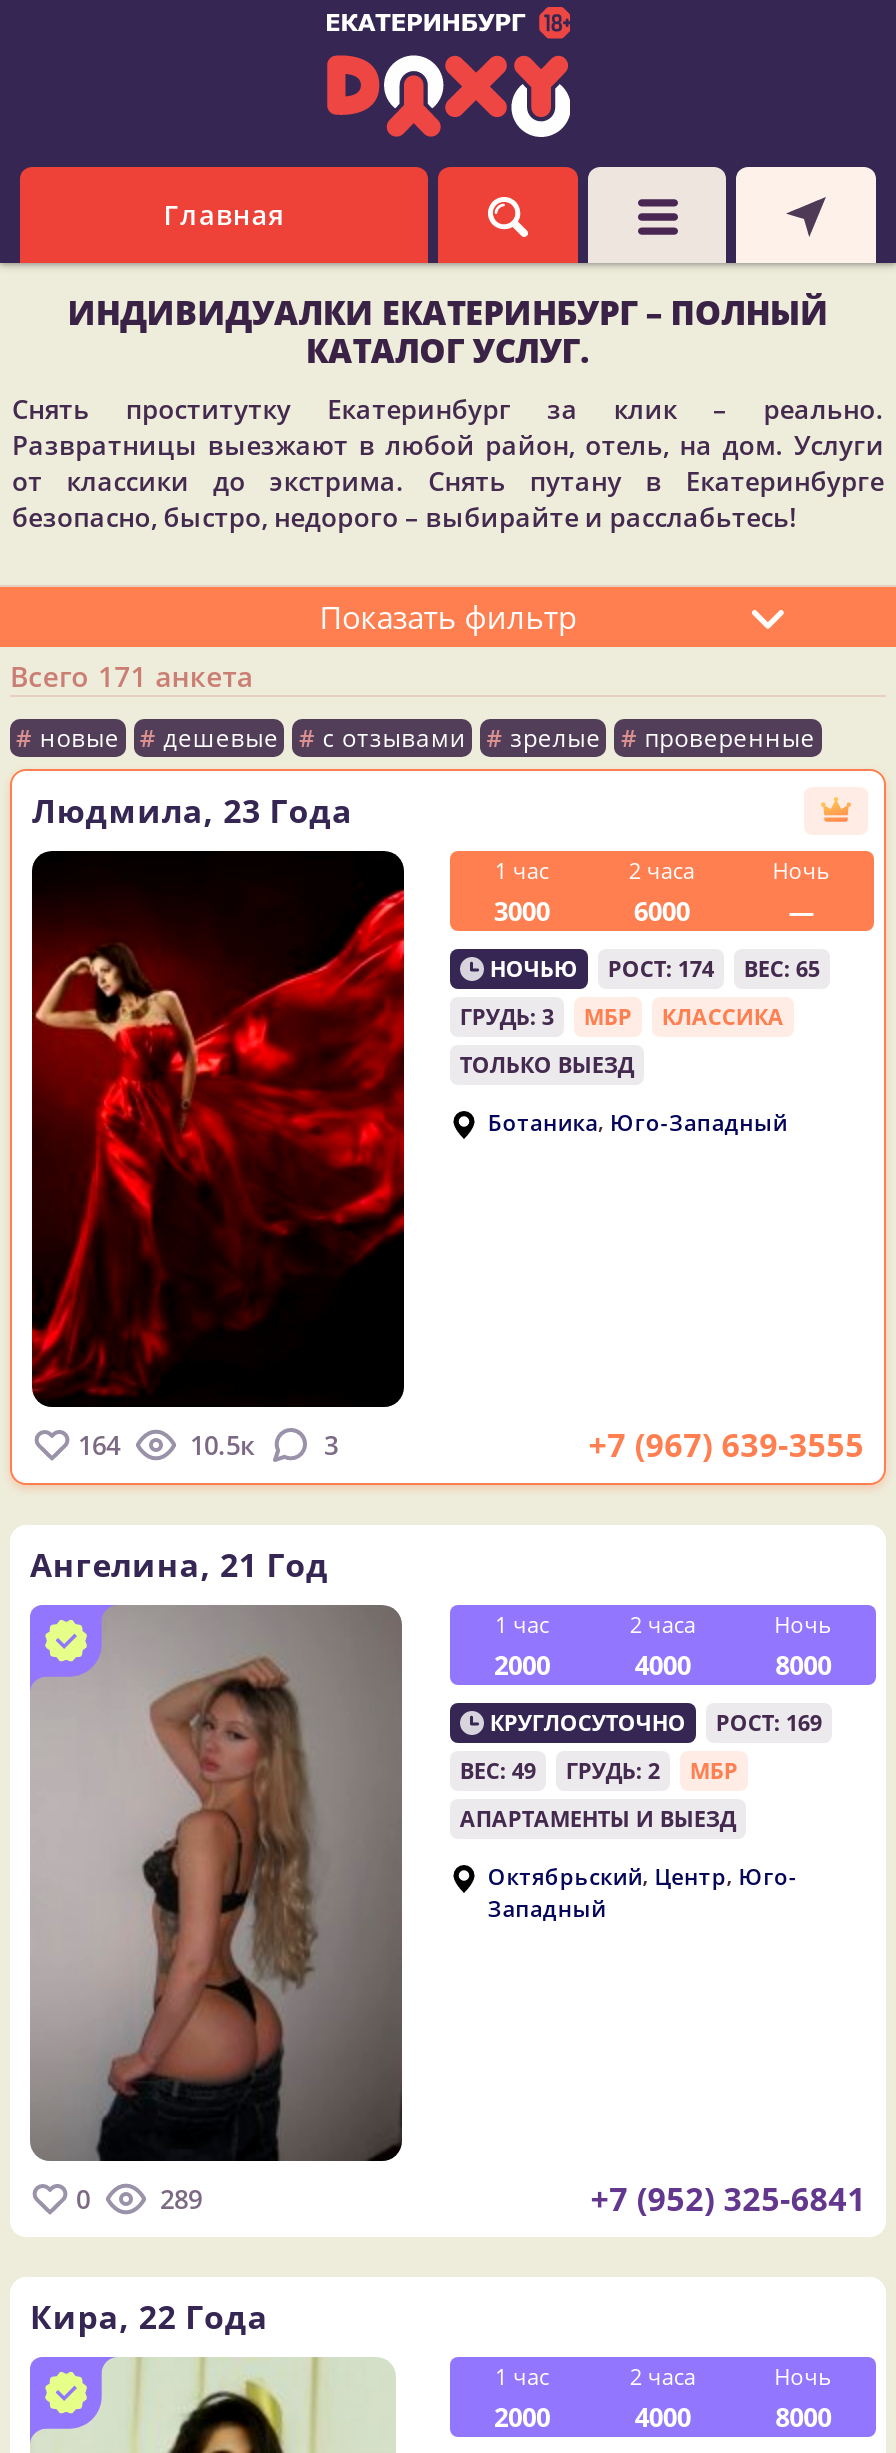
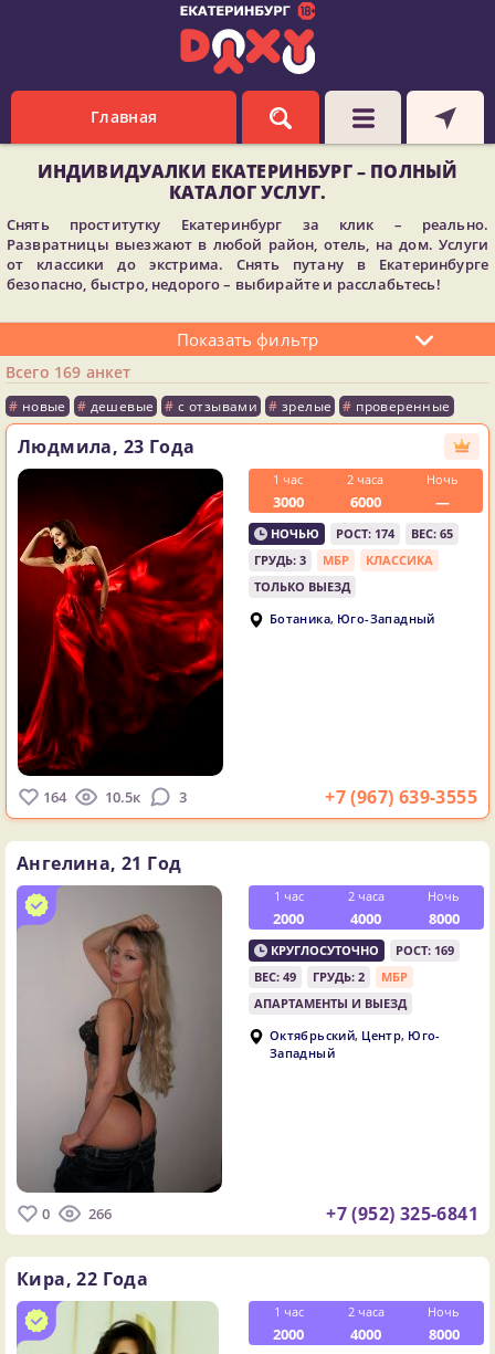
[10,657,253,695] Всего 171 анкета -> [6,361,131,382] Всего 169 анкет
[76,2181,202,2217] 0 289 -> [42,1204,112,1224] 0 266

